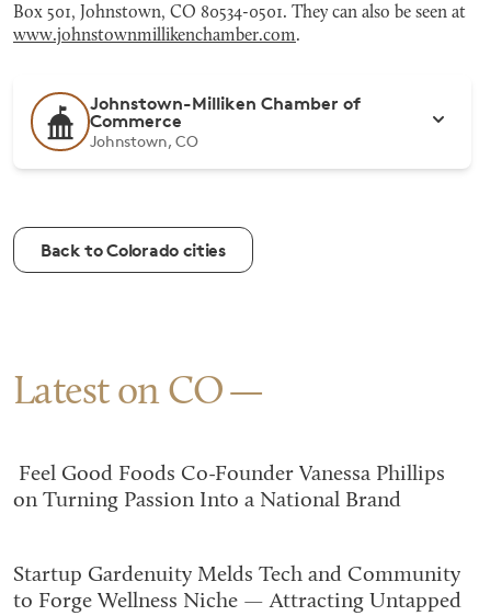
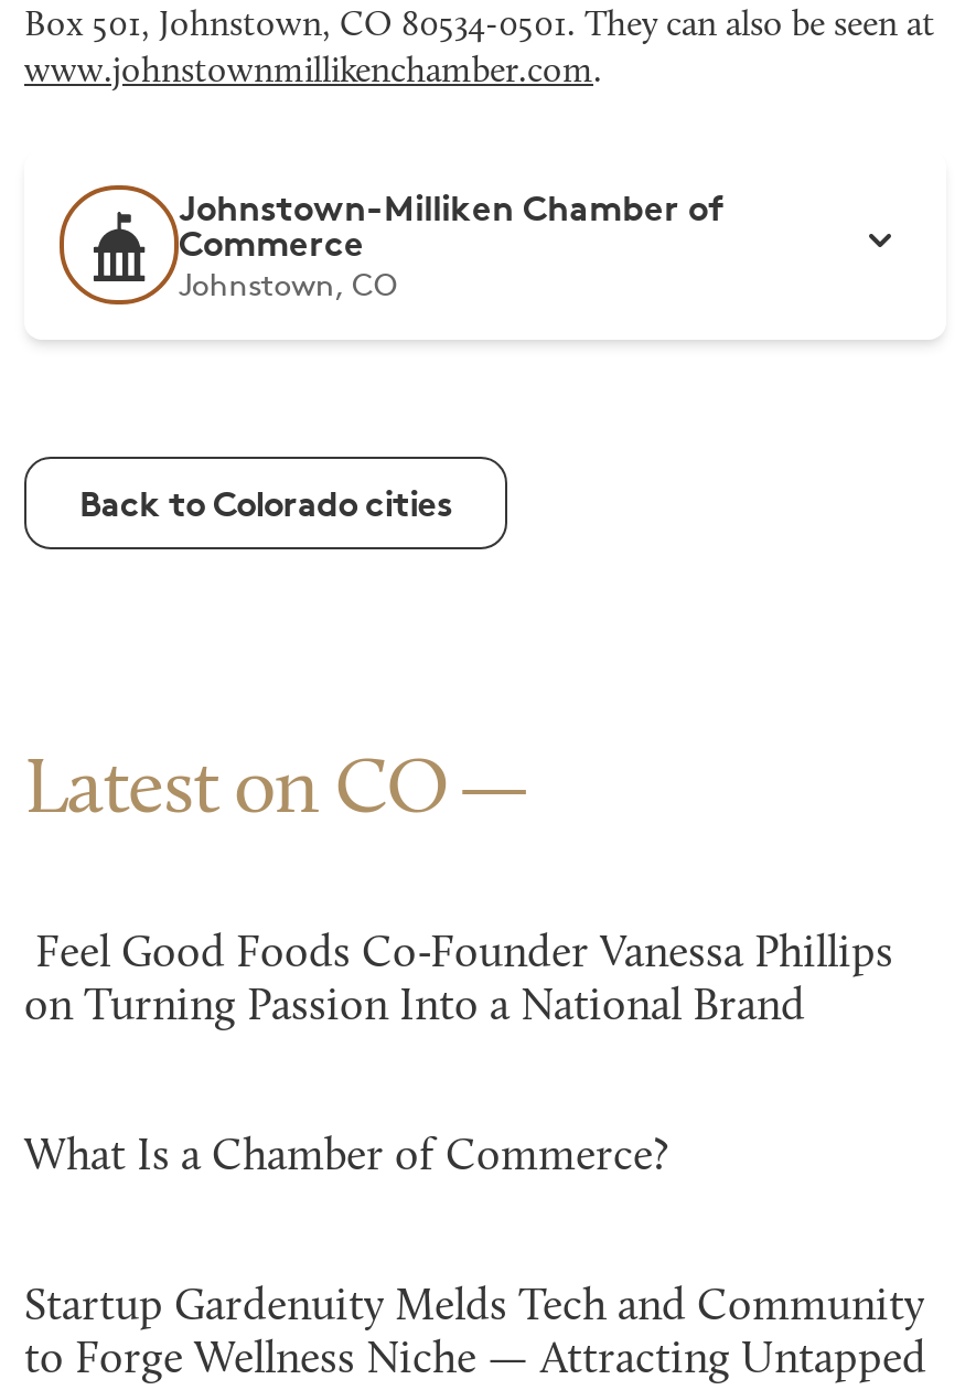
none -> [24,1136,668,1180] What Is a Chamber of Commerce?

